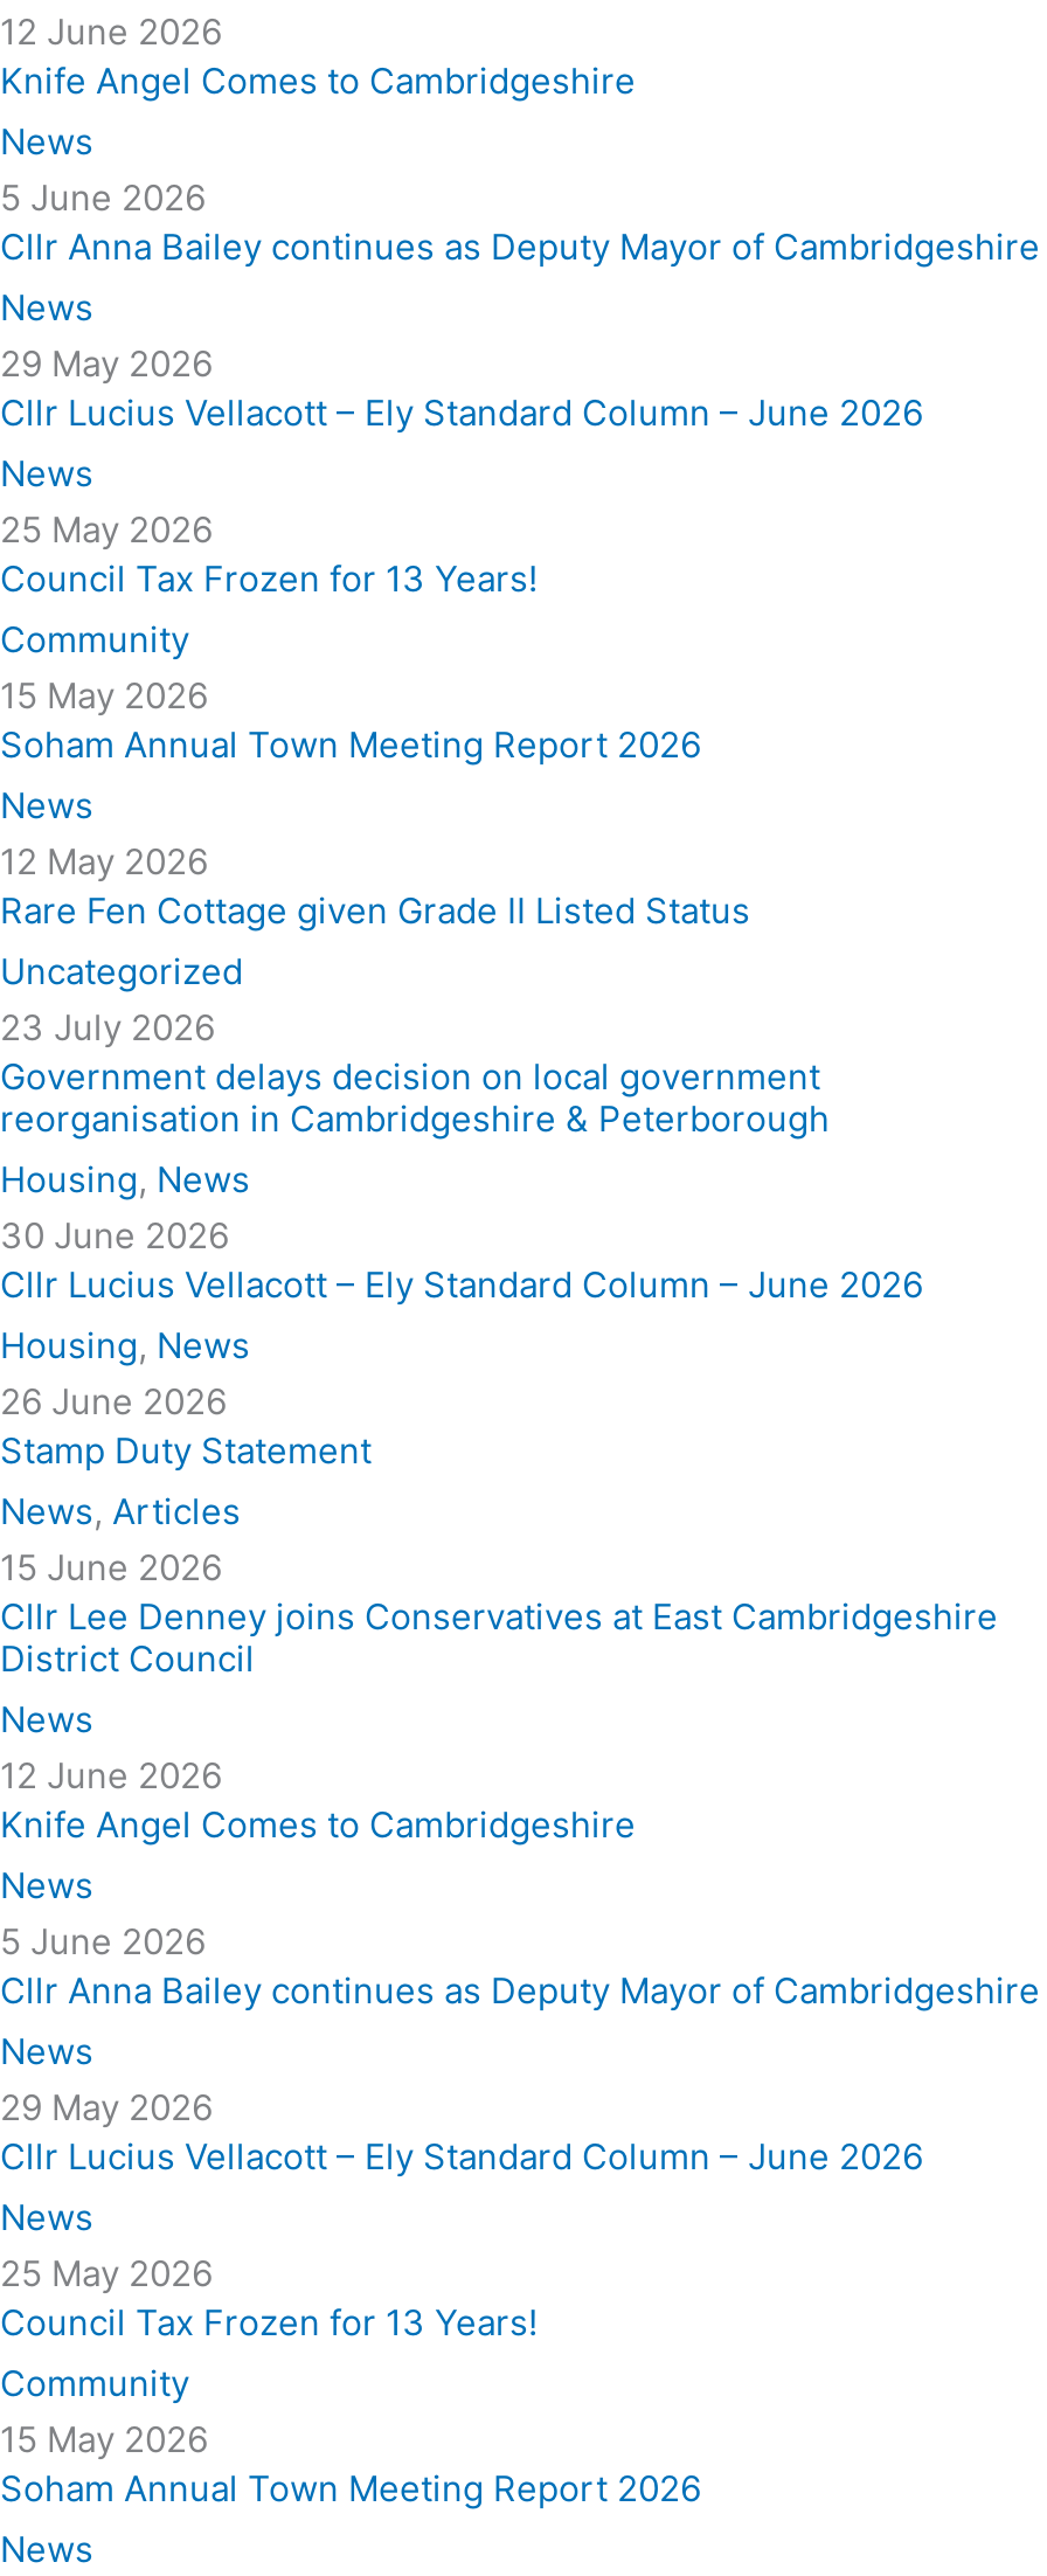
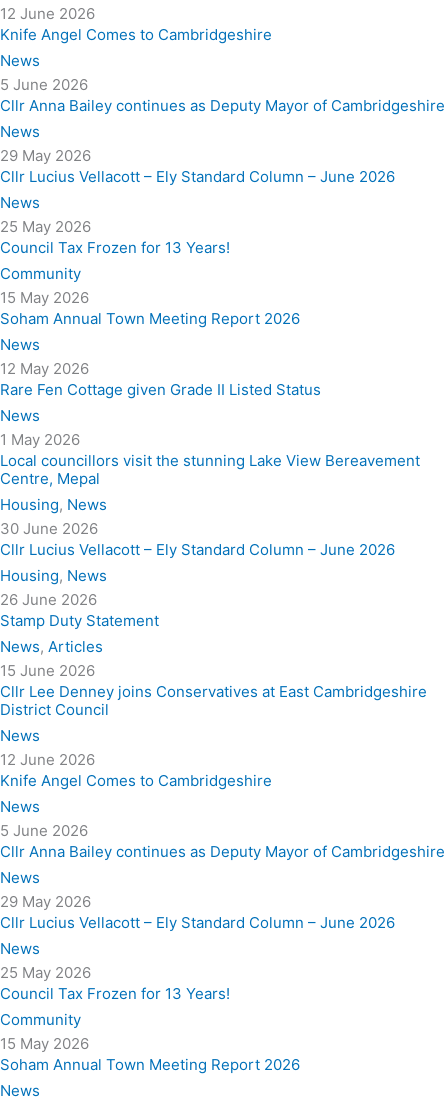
[0,948,830,1140] Uncategorized | 23 July 2026 | Government delays decision on local government | reorganisation in Cambridgeshire & Peterborough -> [0,405,420,487] News | 1 May 2026 | Local councillors visit the stunning Lake View Bereavement | Centre, Mepal

